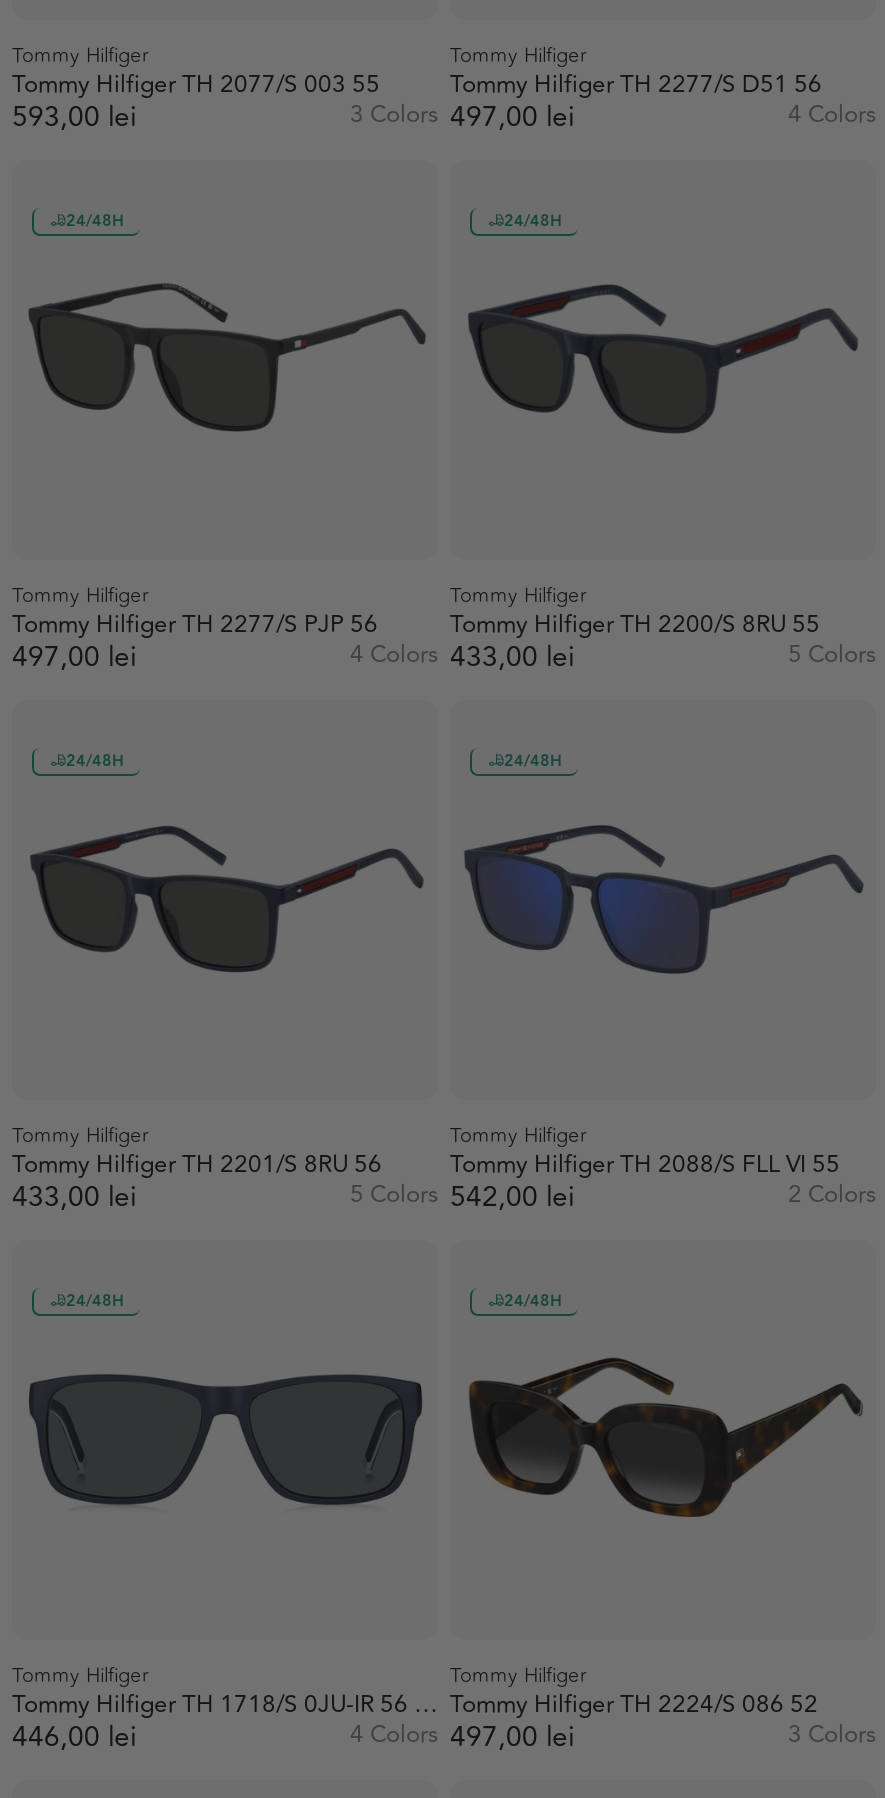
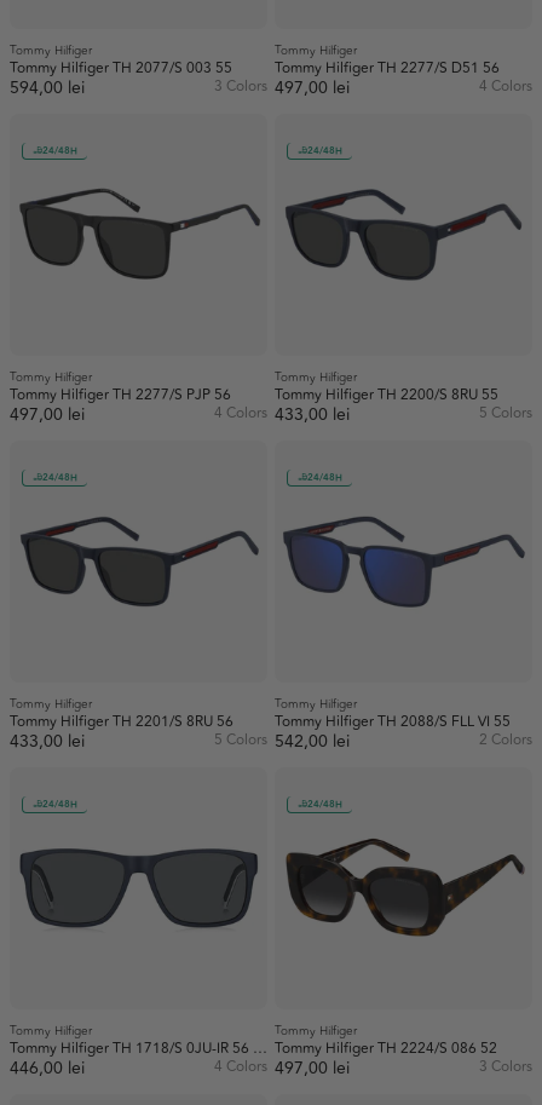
[12,95,136,137] 593,00 lei -> [10,75,85,100] 594,00 lei

